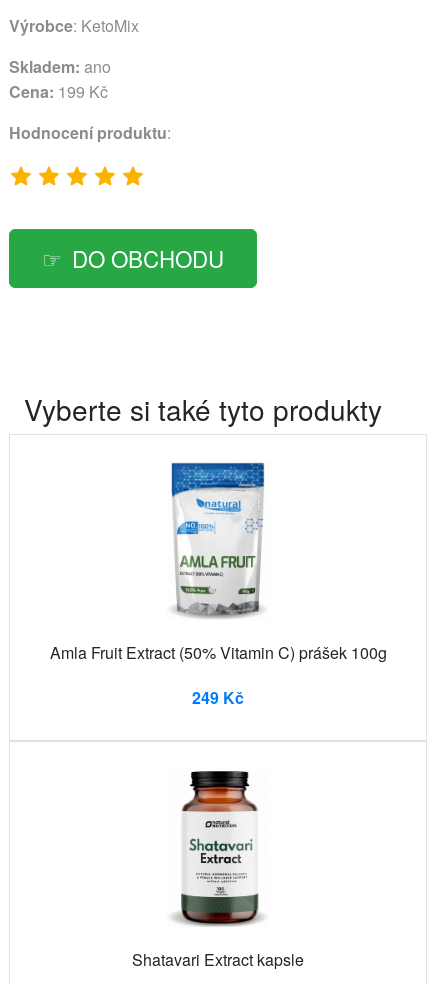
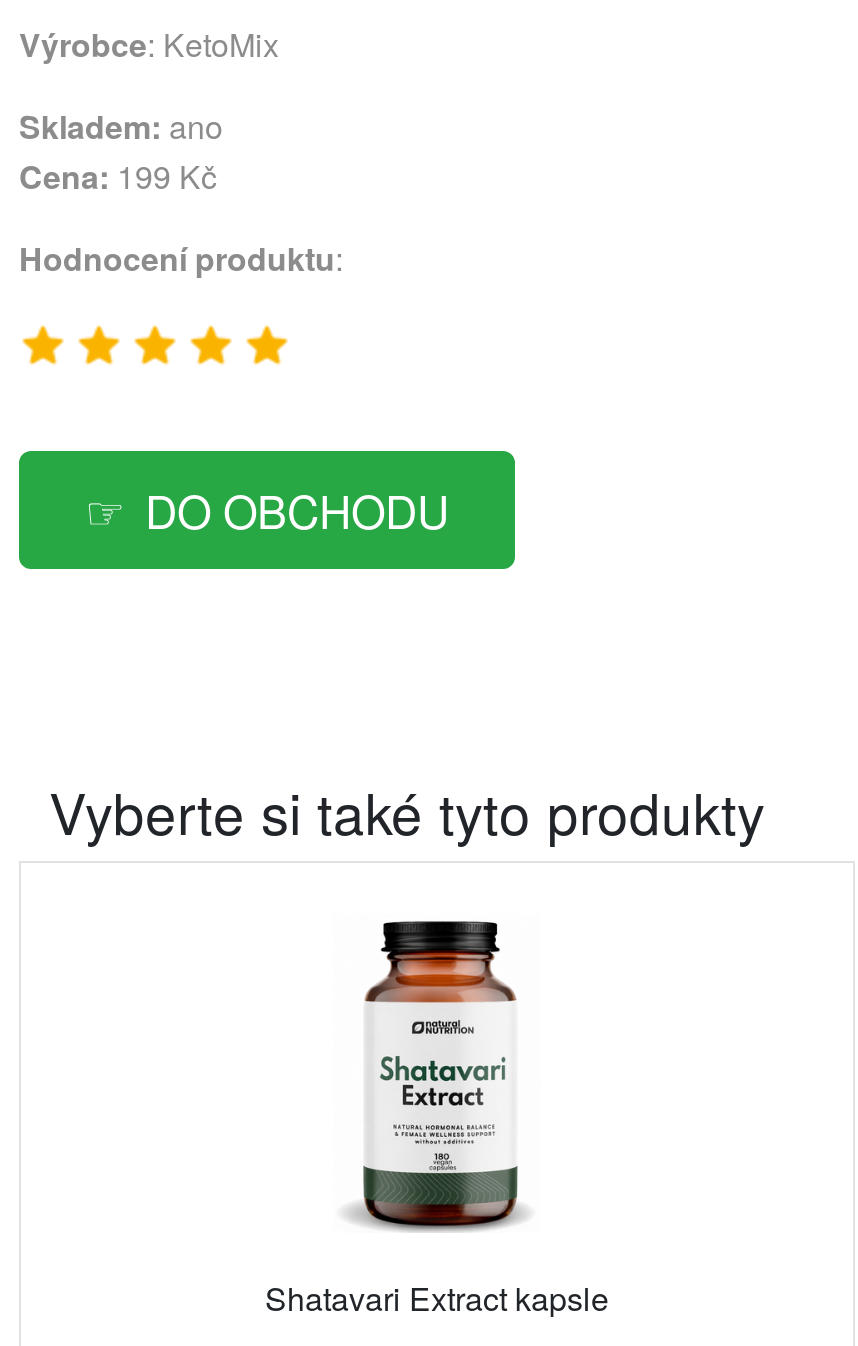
[49,462,386,709] [image] | Amla Fruit Extract (50% Vitamin C) prášek 100g | 249 Kč -> none

